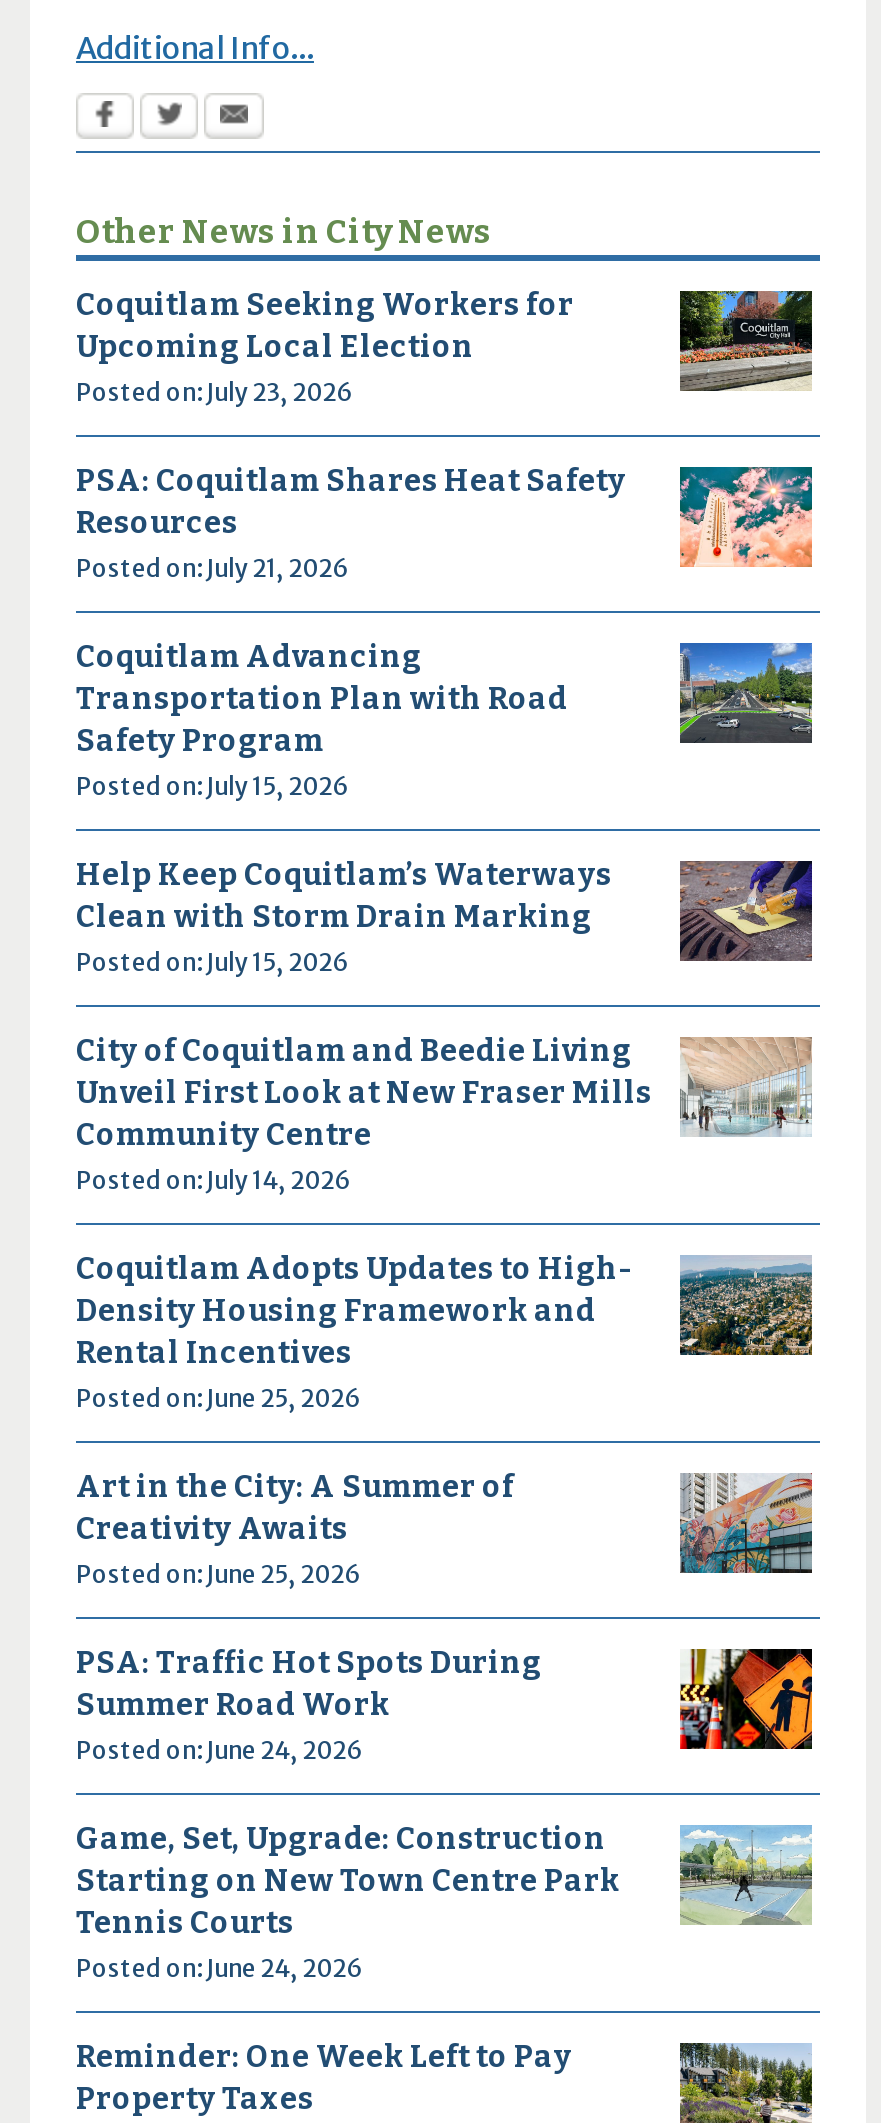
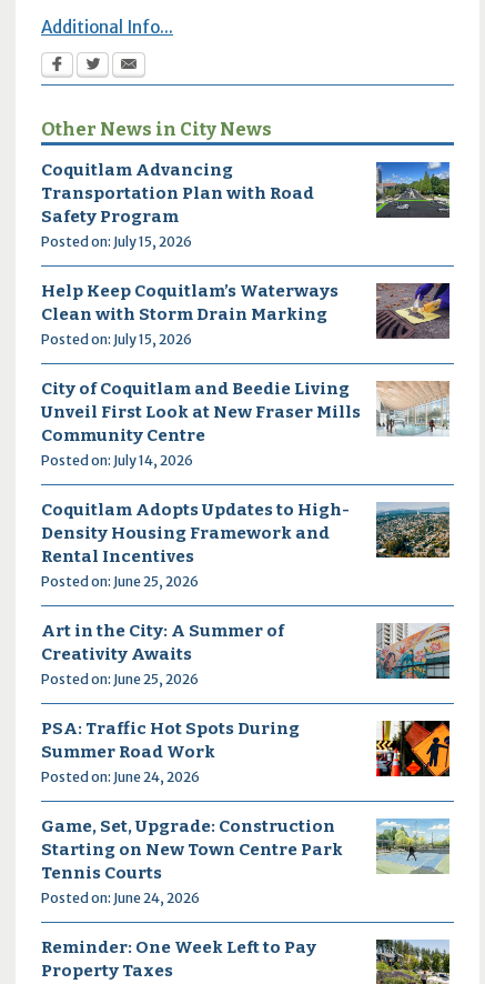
[76,288,814,584] [image] | Coquitlam Seeking Workers for | Upcoming Local Election | Posted on: July 23, 2026 | PSA: Coquitlam Shares Heat Safety | Resources | Posted on: July 21, 2026 -> none
[678,465,814,569] [image] -> none

